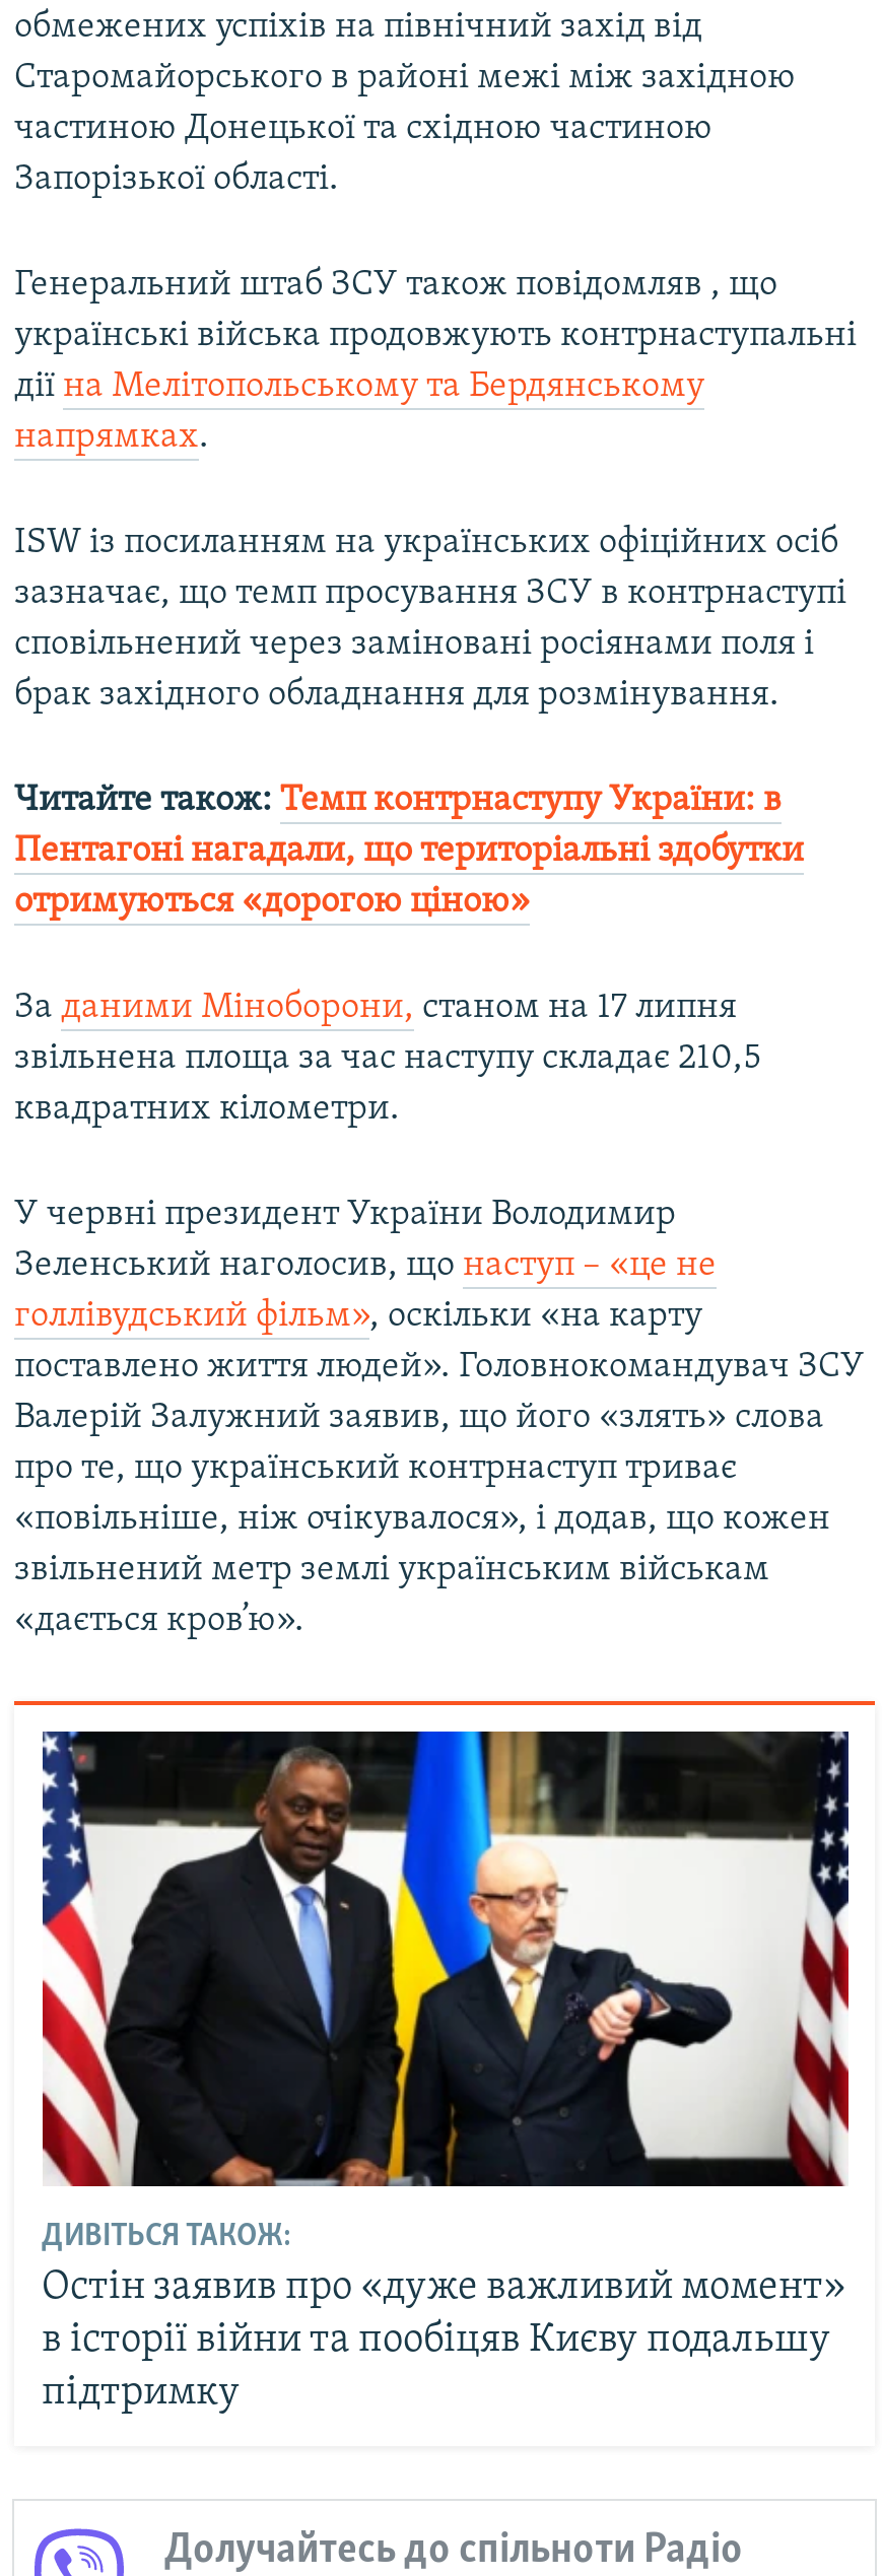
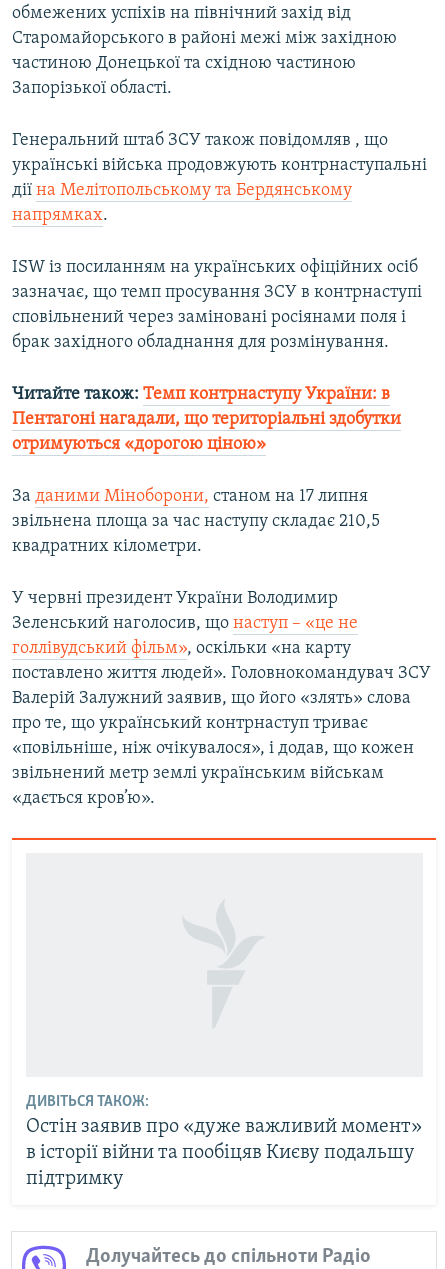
[41,1730,851,2188] [image] -> none

